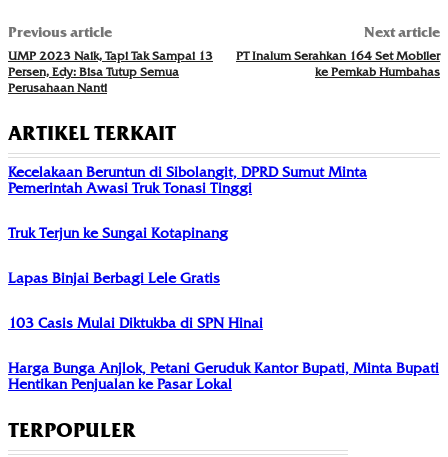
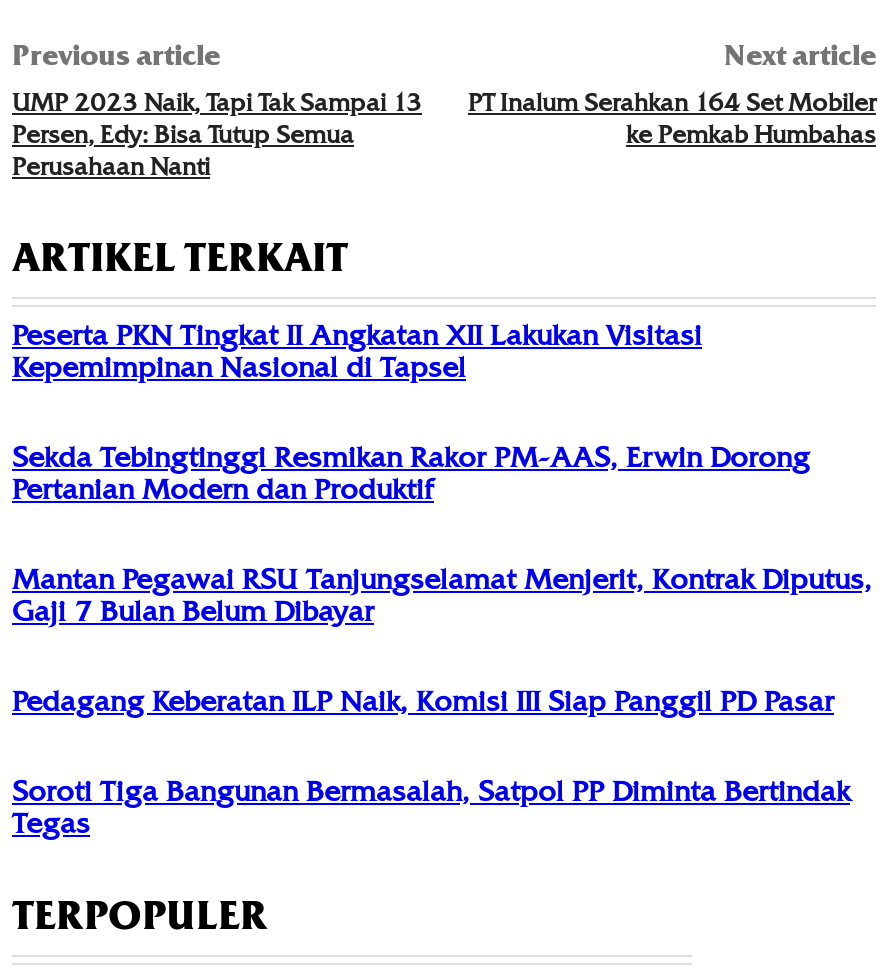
[8,163,367,197] Kecelakaan Beruntun di Sibolangit, DPRD Sumut Minta | Pemerintah Awasi Truk Tonasi Tinggi -> [12,317,702,385] Peserta PKN Tingkat II Angkatan XII Lakukan Visitasi | Kepemimpinan Nasional di Tapsel
[8,224,228,242] Truk Terjun ke Sungai Kotapinang -> [12,439,810,507] Sekda Tebingtinggi Resmikan Rakor PM-AAS, Erwin Dorong | Pertanian Modern dan Produktif
[8,269,220,287] Lapas Binjai Berbagi Lele Gratis -> [12,561,872,629] Mantan Pegawai RSU Tanjungselamat Menjerit, Kontrak Diputus, | Gaji 7 Bulan Belum Dibayar
[8,314,263,332] 103 Casis Mulai Diktukba di SPN Hinai -> [12,683,834,719] Pedagang Keberatan ILP Naik, Komisi III Siap Panggil PD Pasar
[8,359,439,393] Harga Bunga Anjlok, Petani Geruduk Kantor Bupati, Minta Bupati | Hentikan Penjualan ke Pasar Lokal -> [12,773,850,841] Soroti Tiga Bangunan Bermasalah, Satpol PP Diminta Bertindak | Tegas

